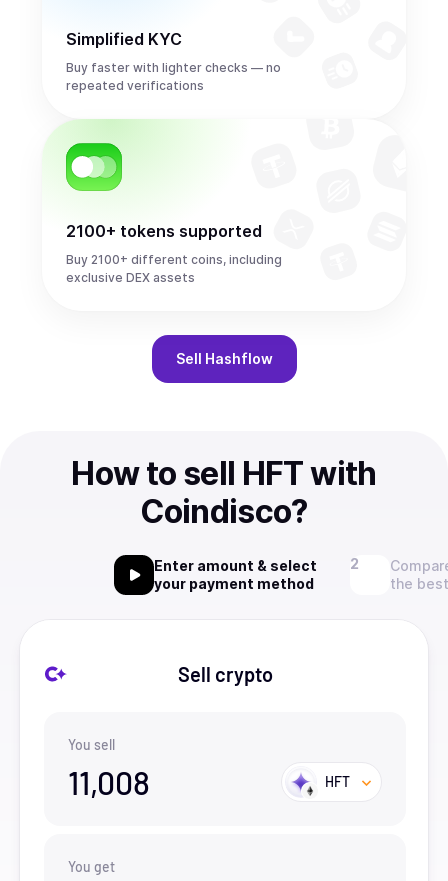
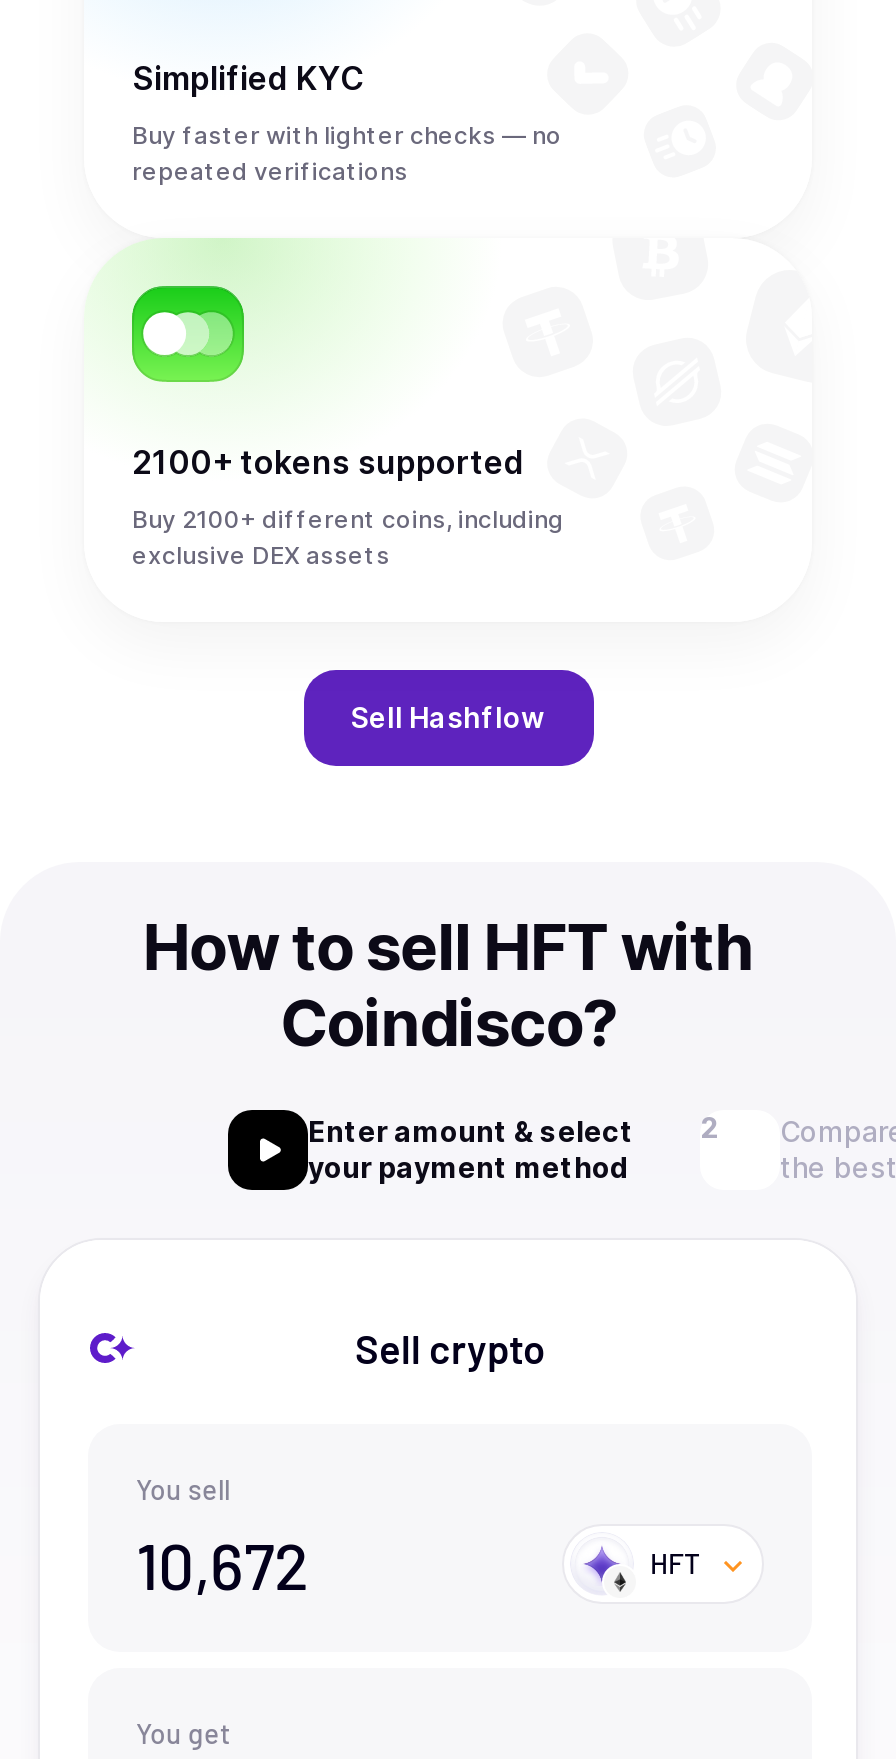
[68,763,150,801] 11,008 -> [136,1526,308,1602] 10,672

